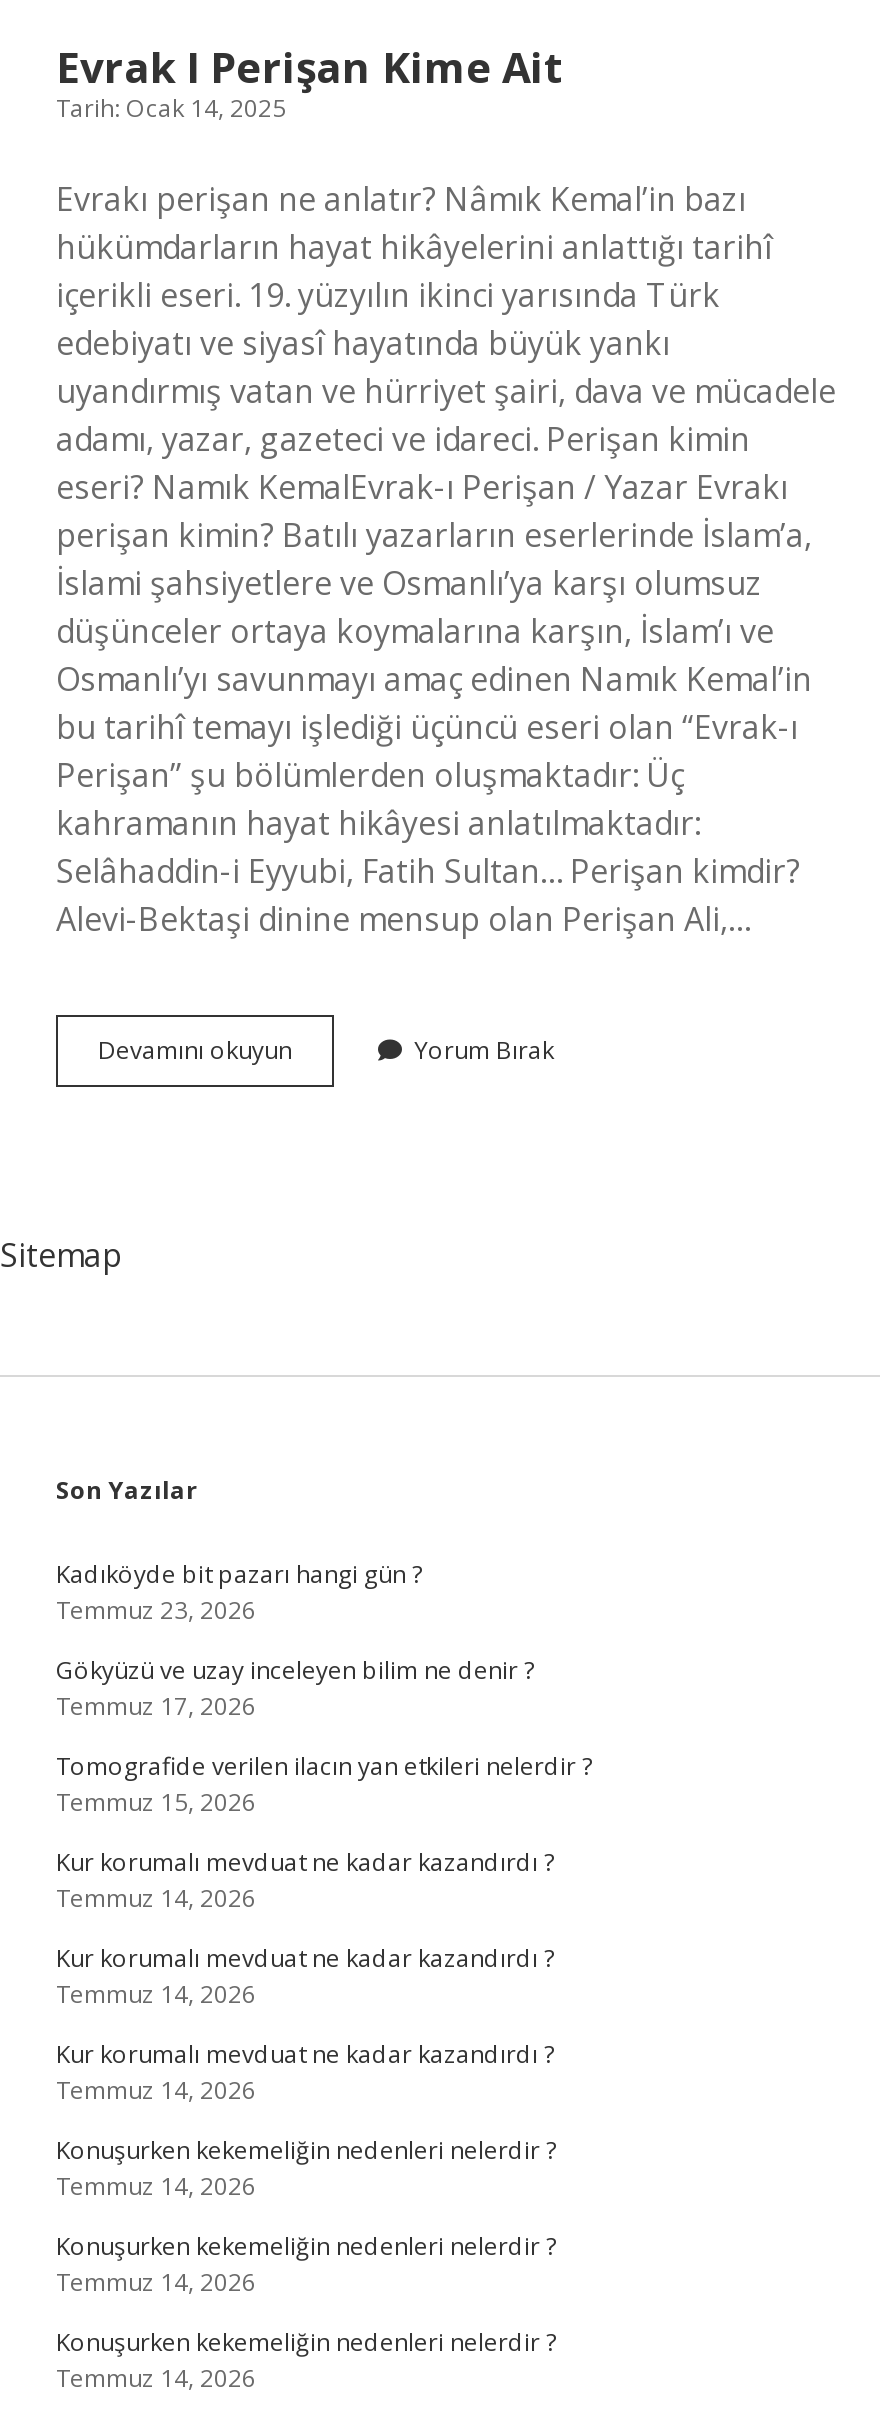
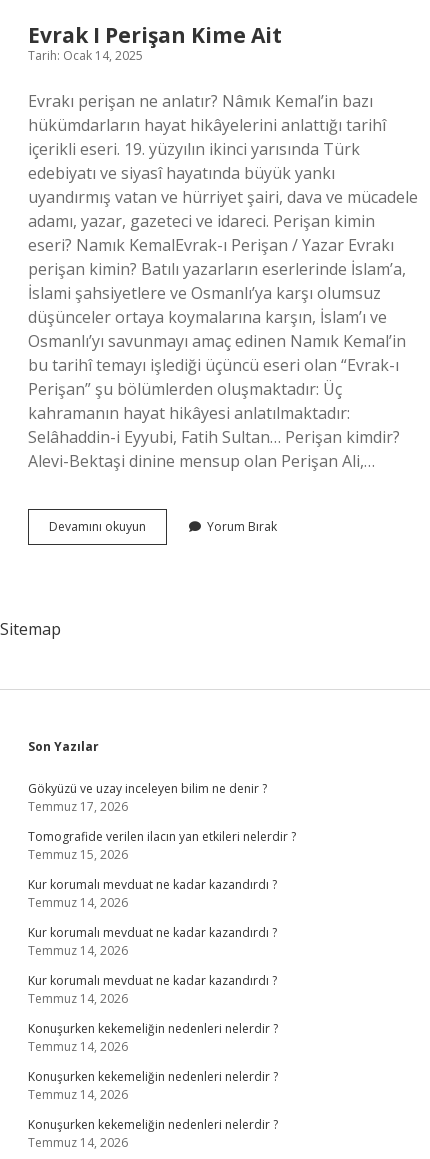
[56,1557,422,1627] Kadıköyde bit pazarı hangi gün ? | Temmuz 23, 2026 -> none

